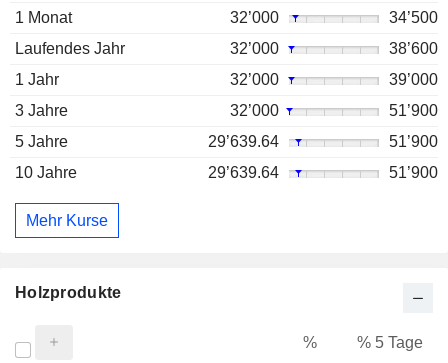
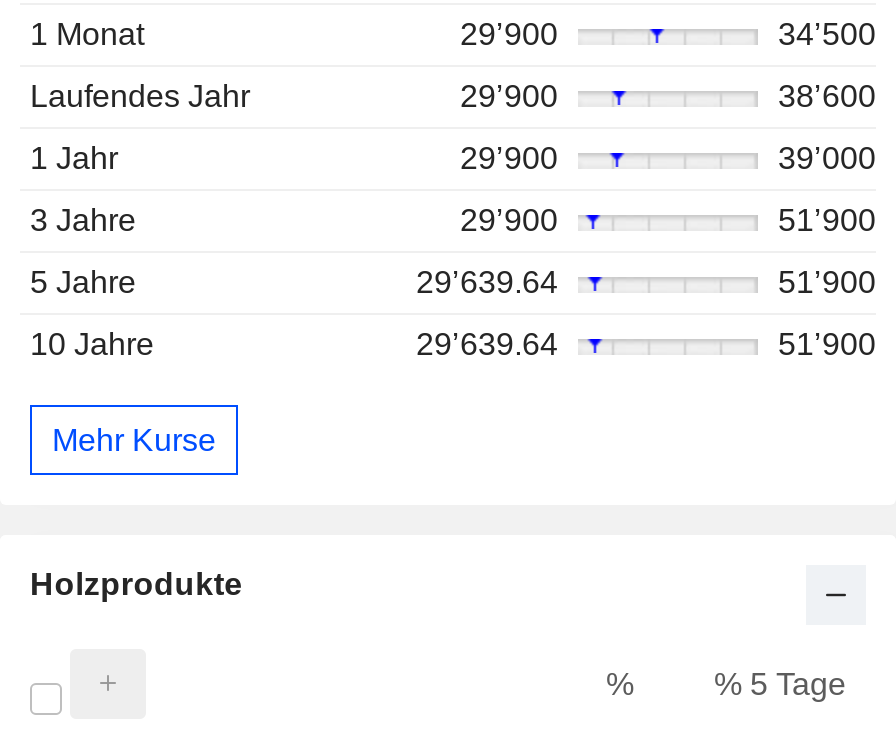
[230,9,279,26] 32’000 -> [460,17,558,51] 29’900
[230,40,279,57] 32’000 -> [460,79,558,113] 29’900
[230,71,279,88] 32’000 -> [460,141,558,175] 29’900
[230,102,279,119] 32’000 -> [460,203,558,237] 29’900

